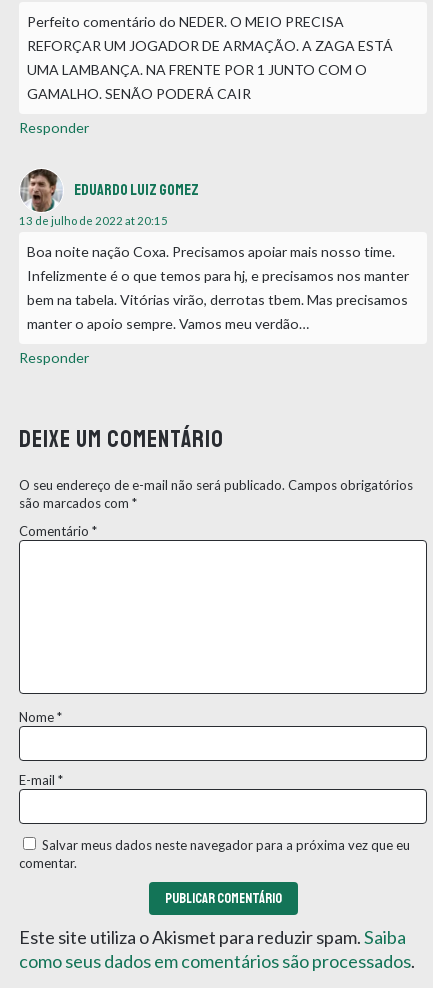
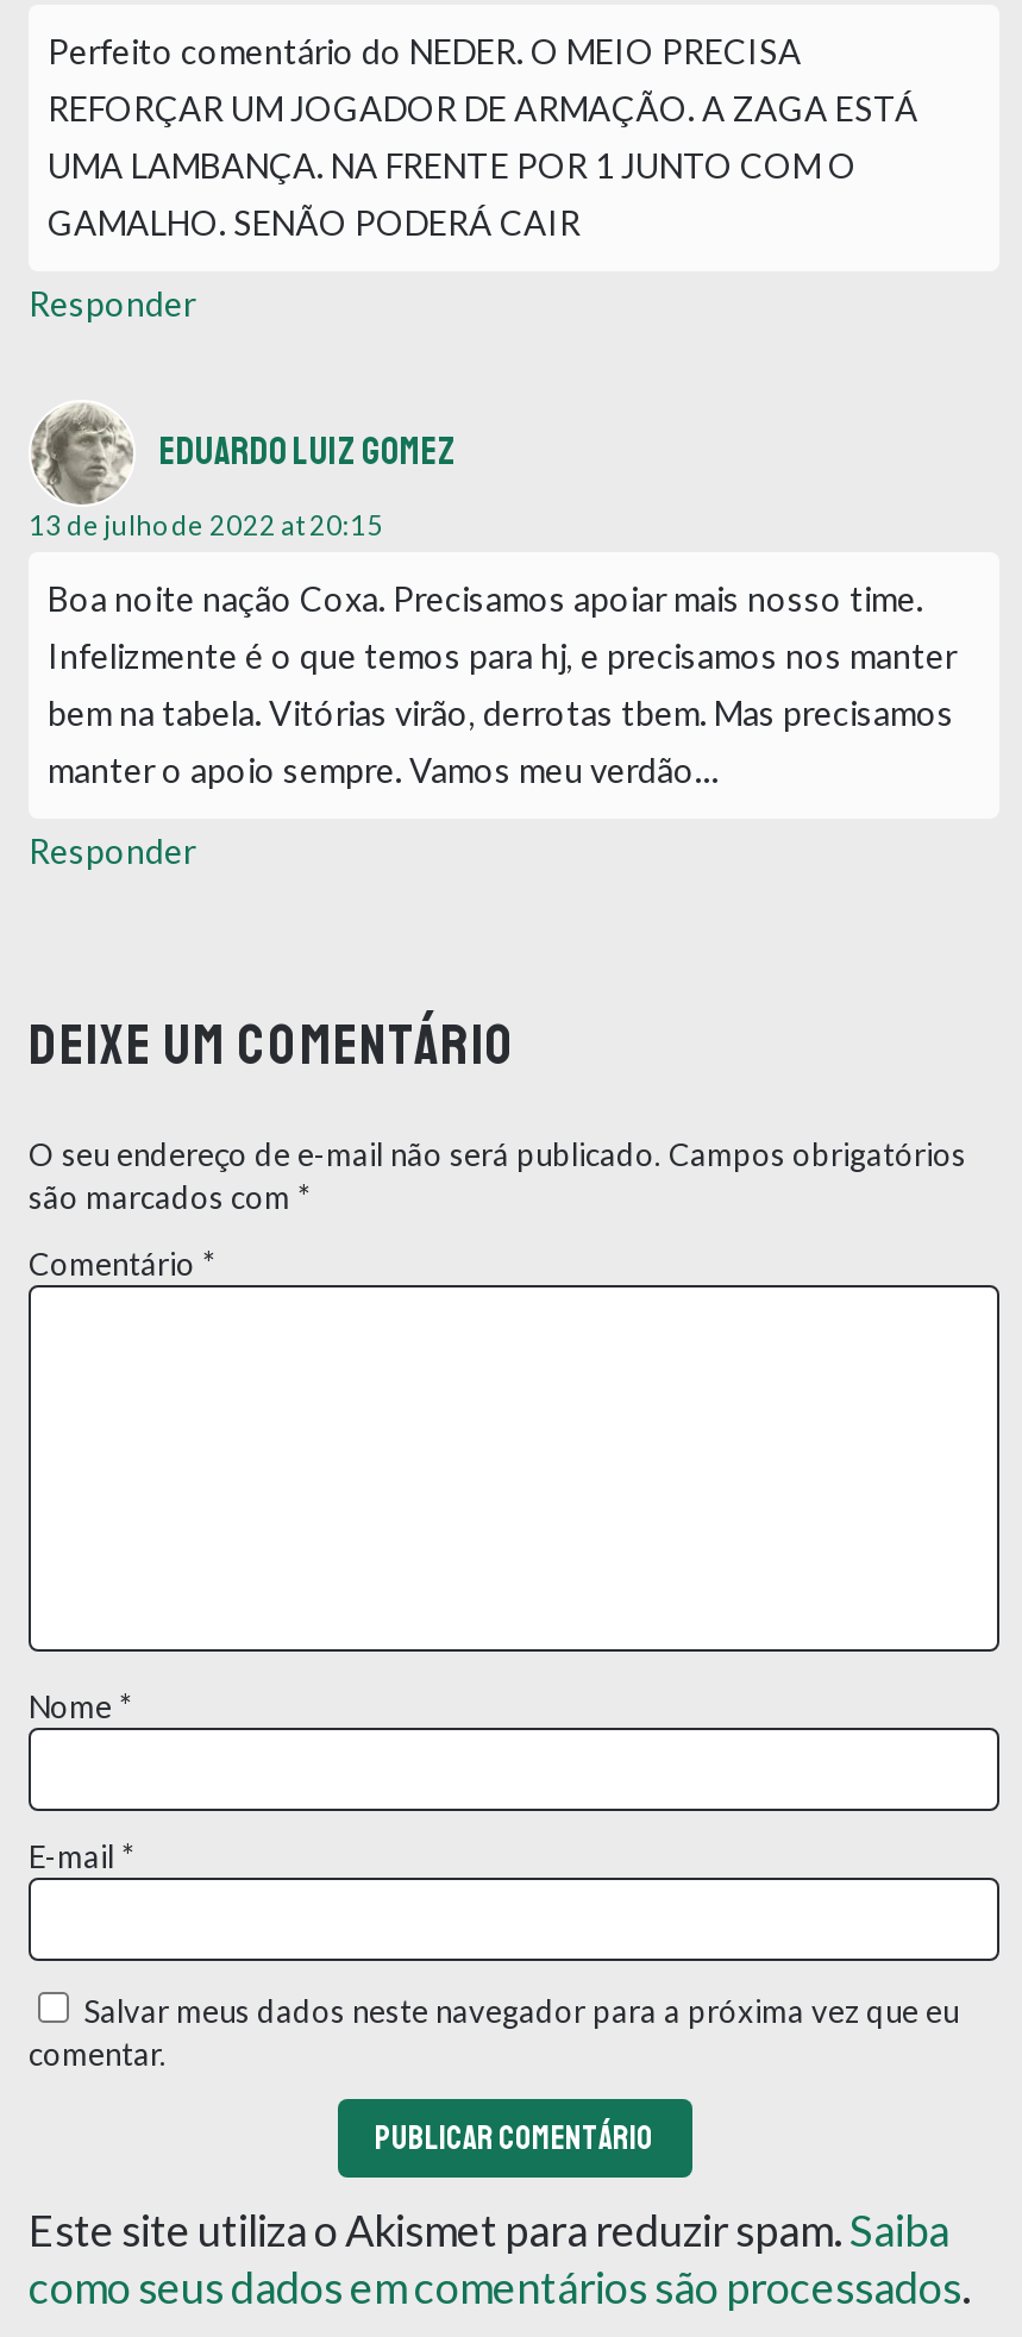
[21,168,62,212] [image] -> [33,402,133,505] [image]

